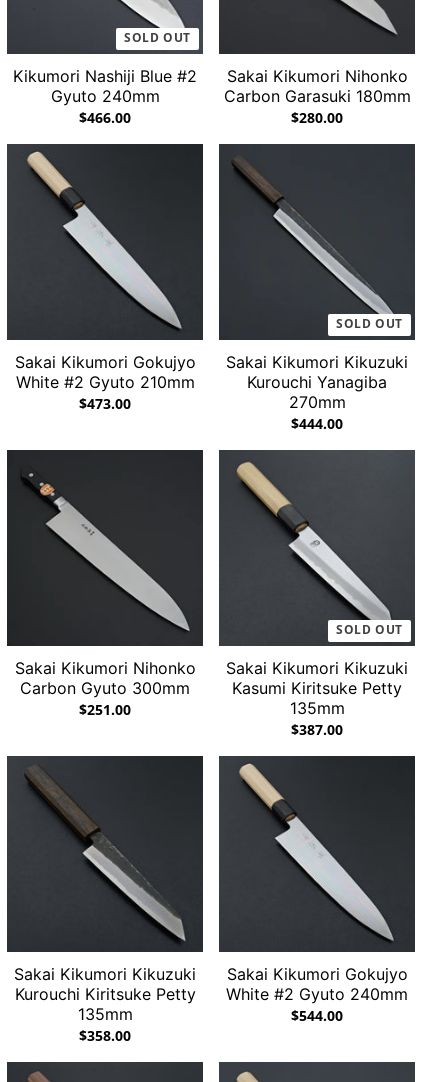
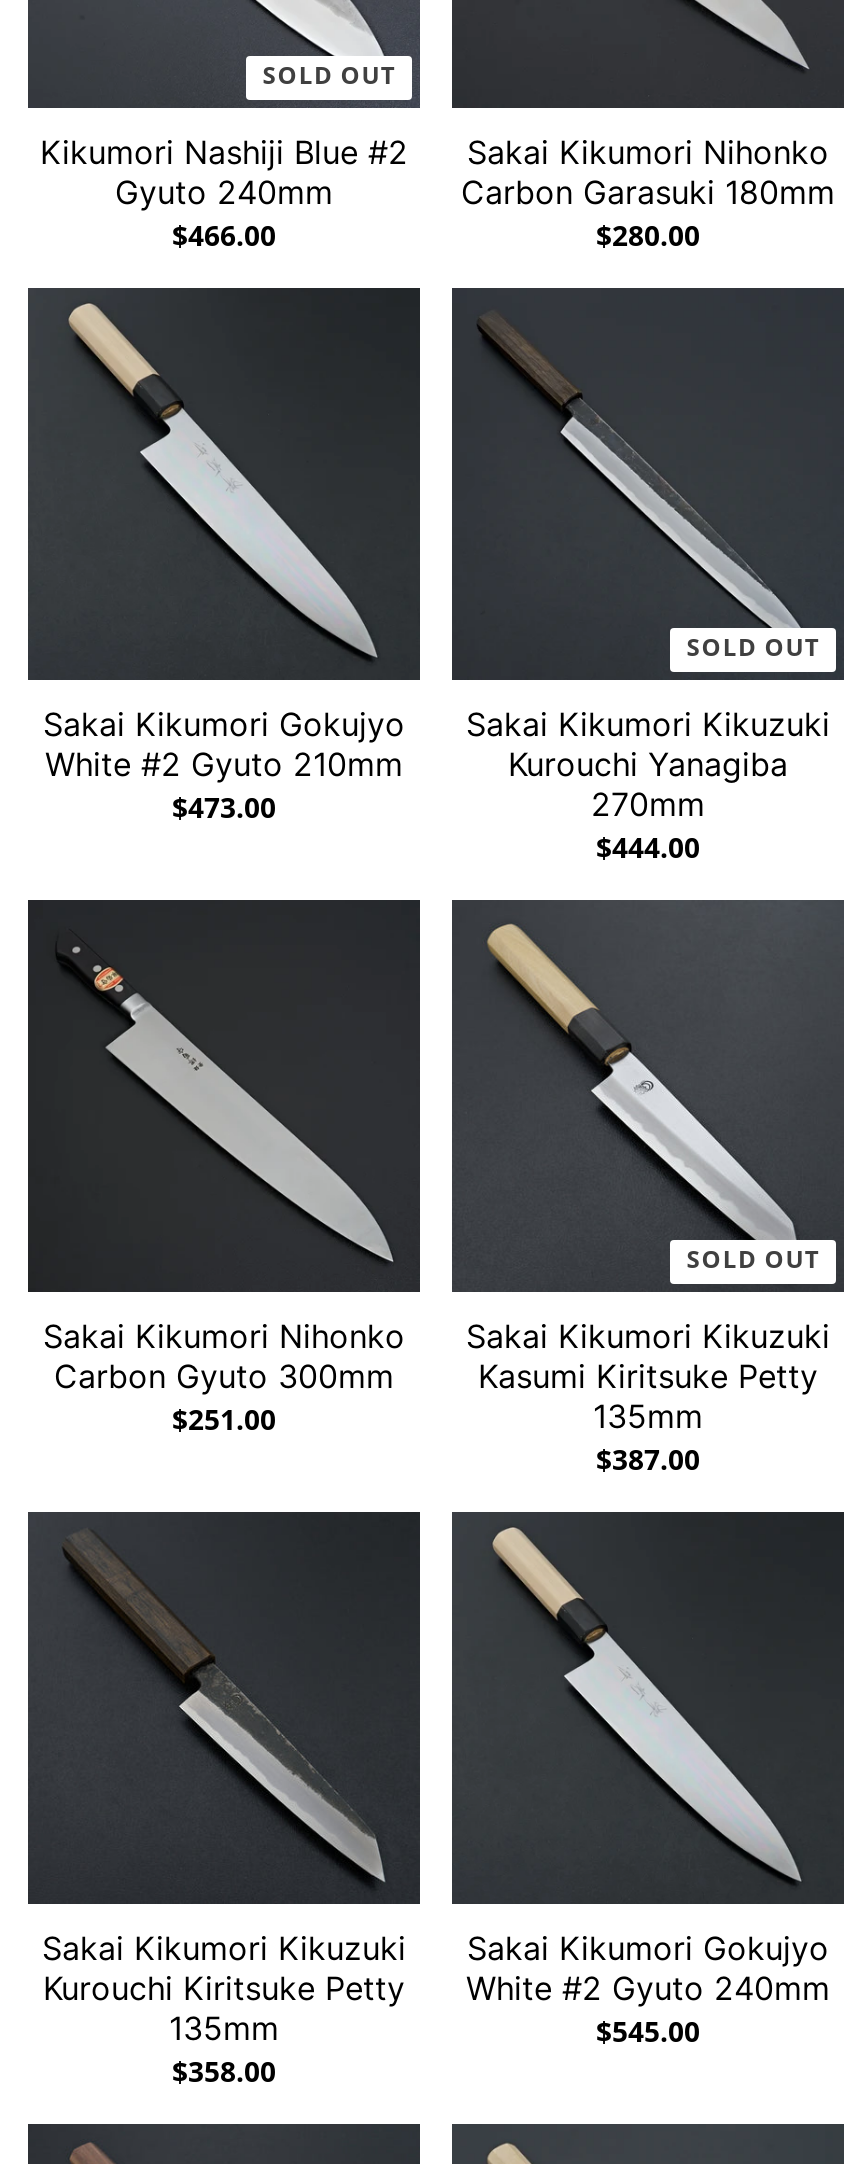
[291,1006,343,1025] $544.00 -> [596,2012,700,2050] $545.00

